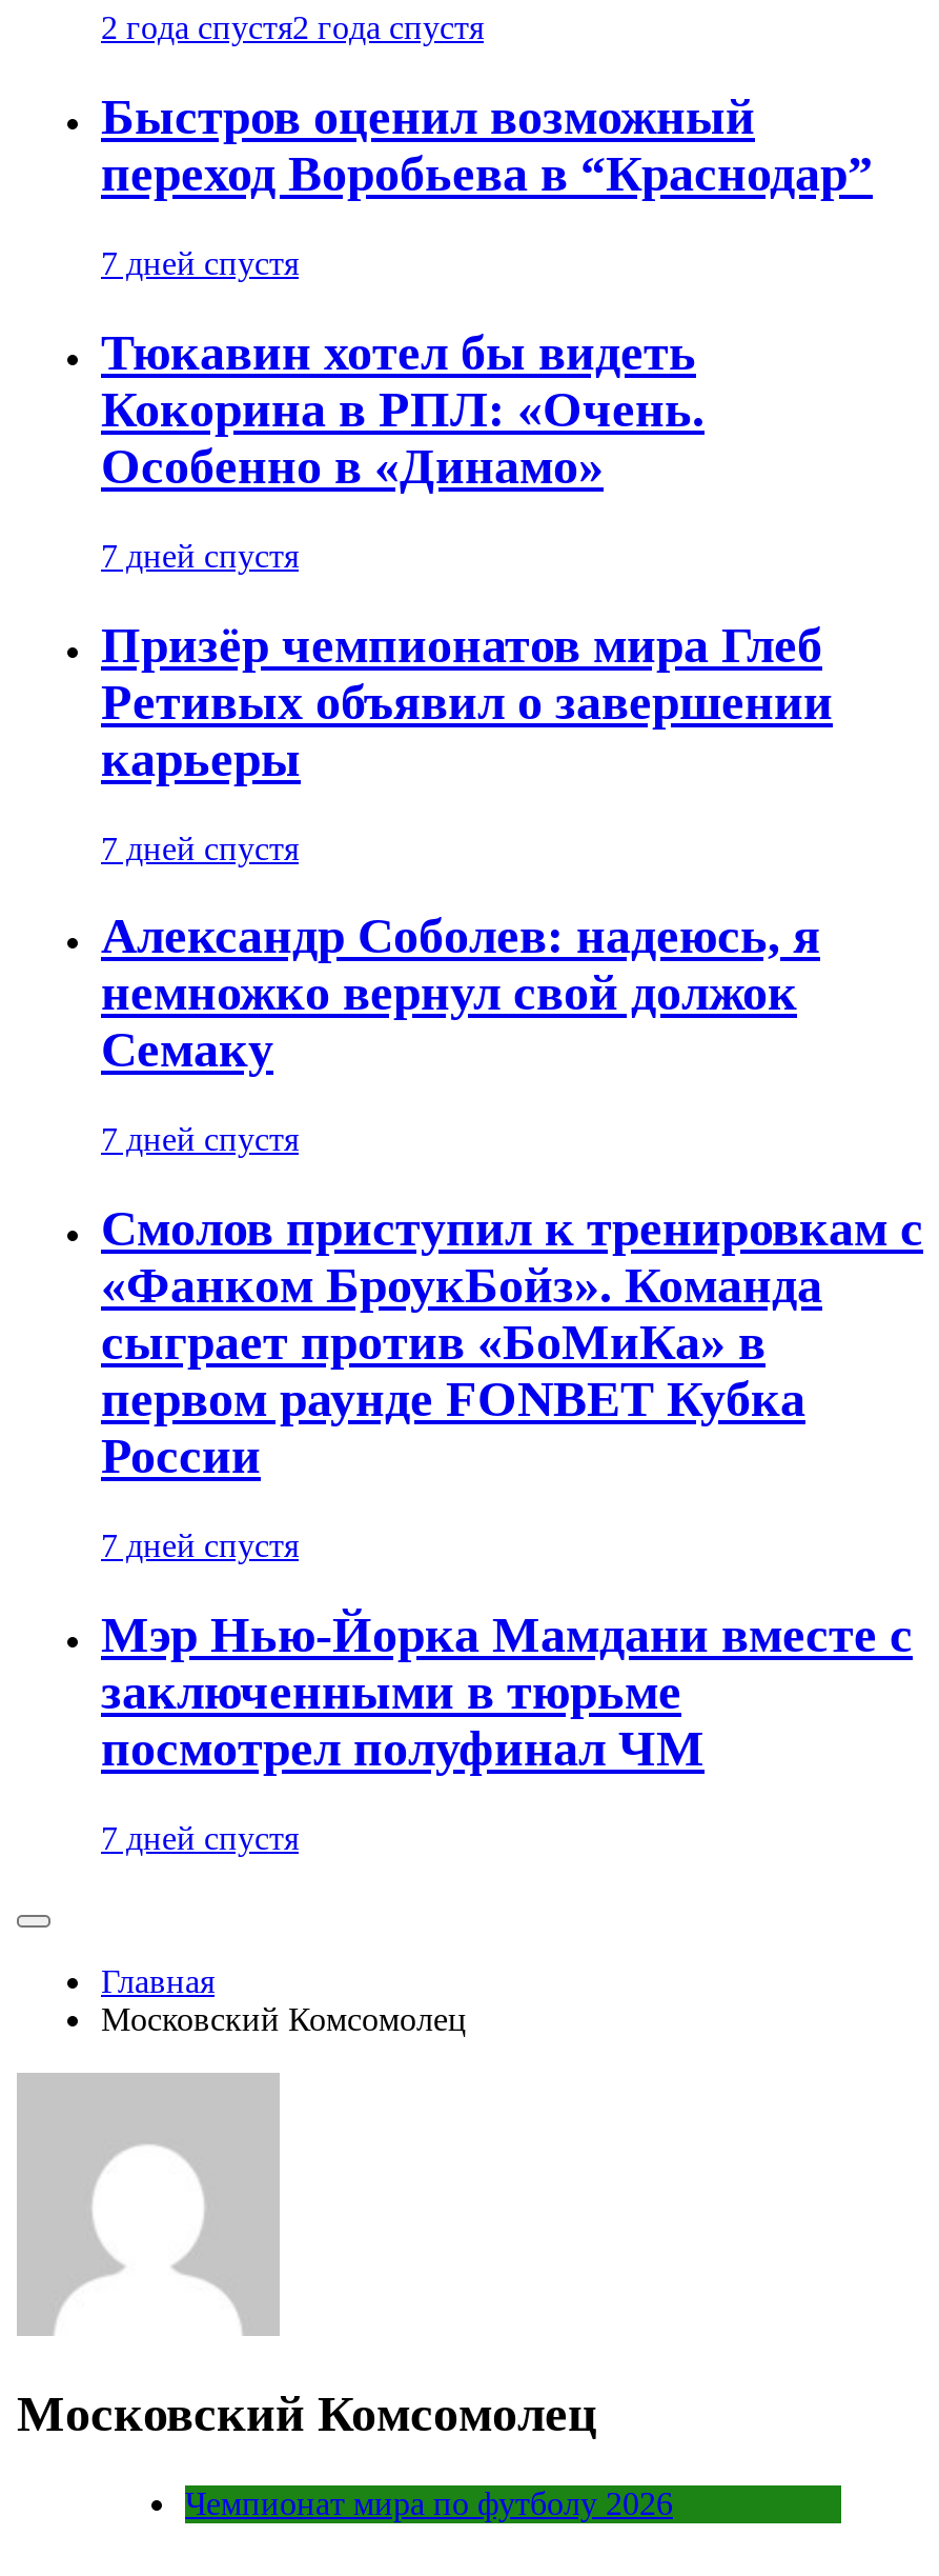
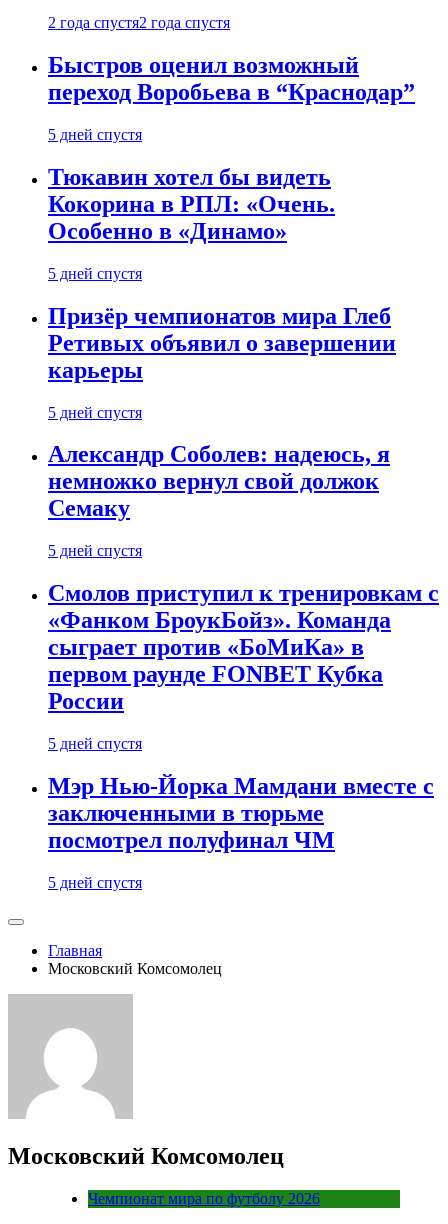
[101,245,299,281] 7 дней спустя -> [48,126,142,143] 5 дней спустя
[101,538,299,573] 7 дней спустя -> [48,265,142,282] 5 дней спустя
[101,830,299,866] 7 дней спустя -> [48,404,142,421] 5 дней спустя
[101,1122,299,1158] 7 дней спустя -> [48,542,142,559] 5 дней спустя
[101,1528,299,1564] 7 дней спустя -> [48,735,142,752] 5 дней спустя
[101,1820,299,1856] 7 дней спустя -> [48,874,142,891] 5 дней спустя

